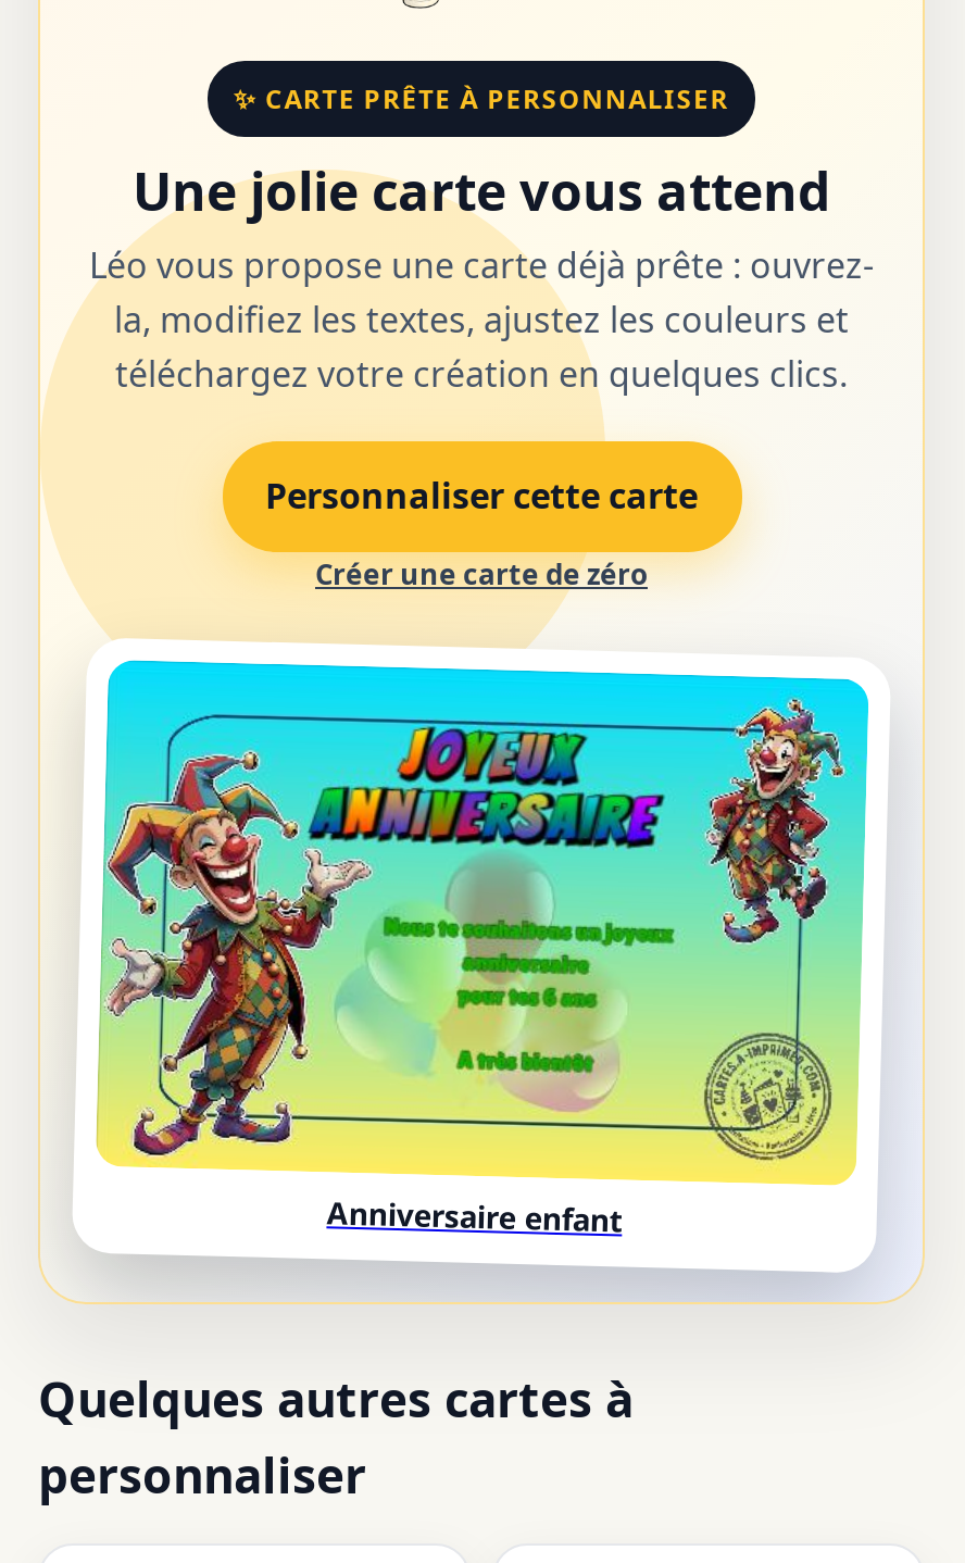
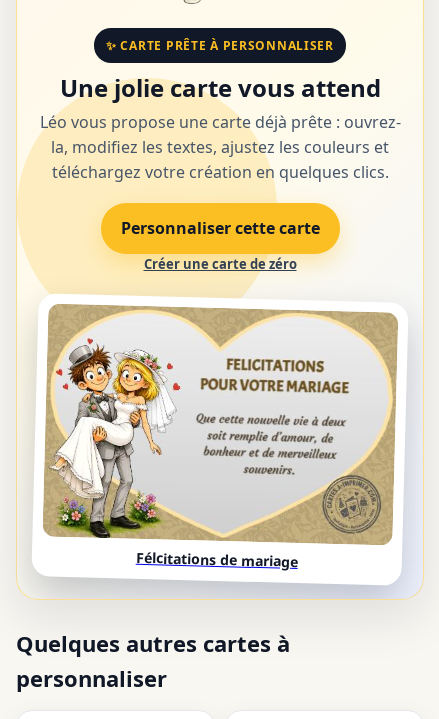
[97,659,870,1241] [image] | Anniversaire enfant -> [43,303,399,571] [image] | Félcitations de mariage

